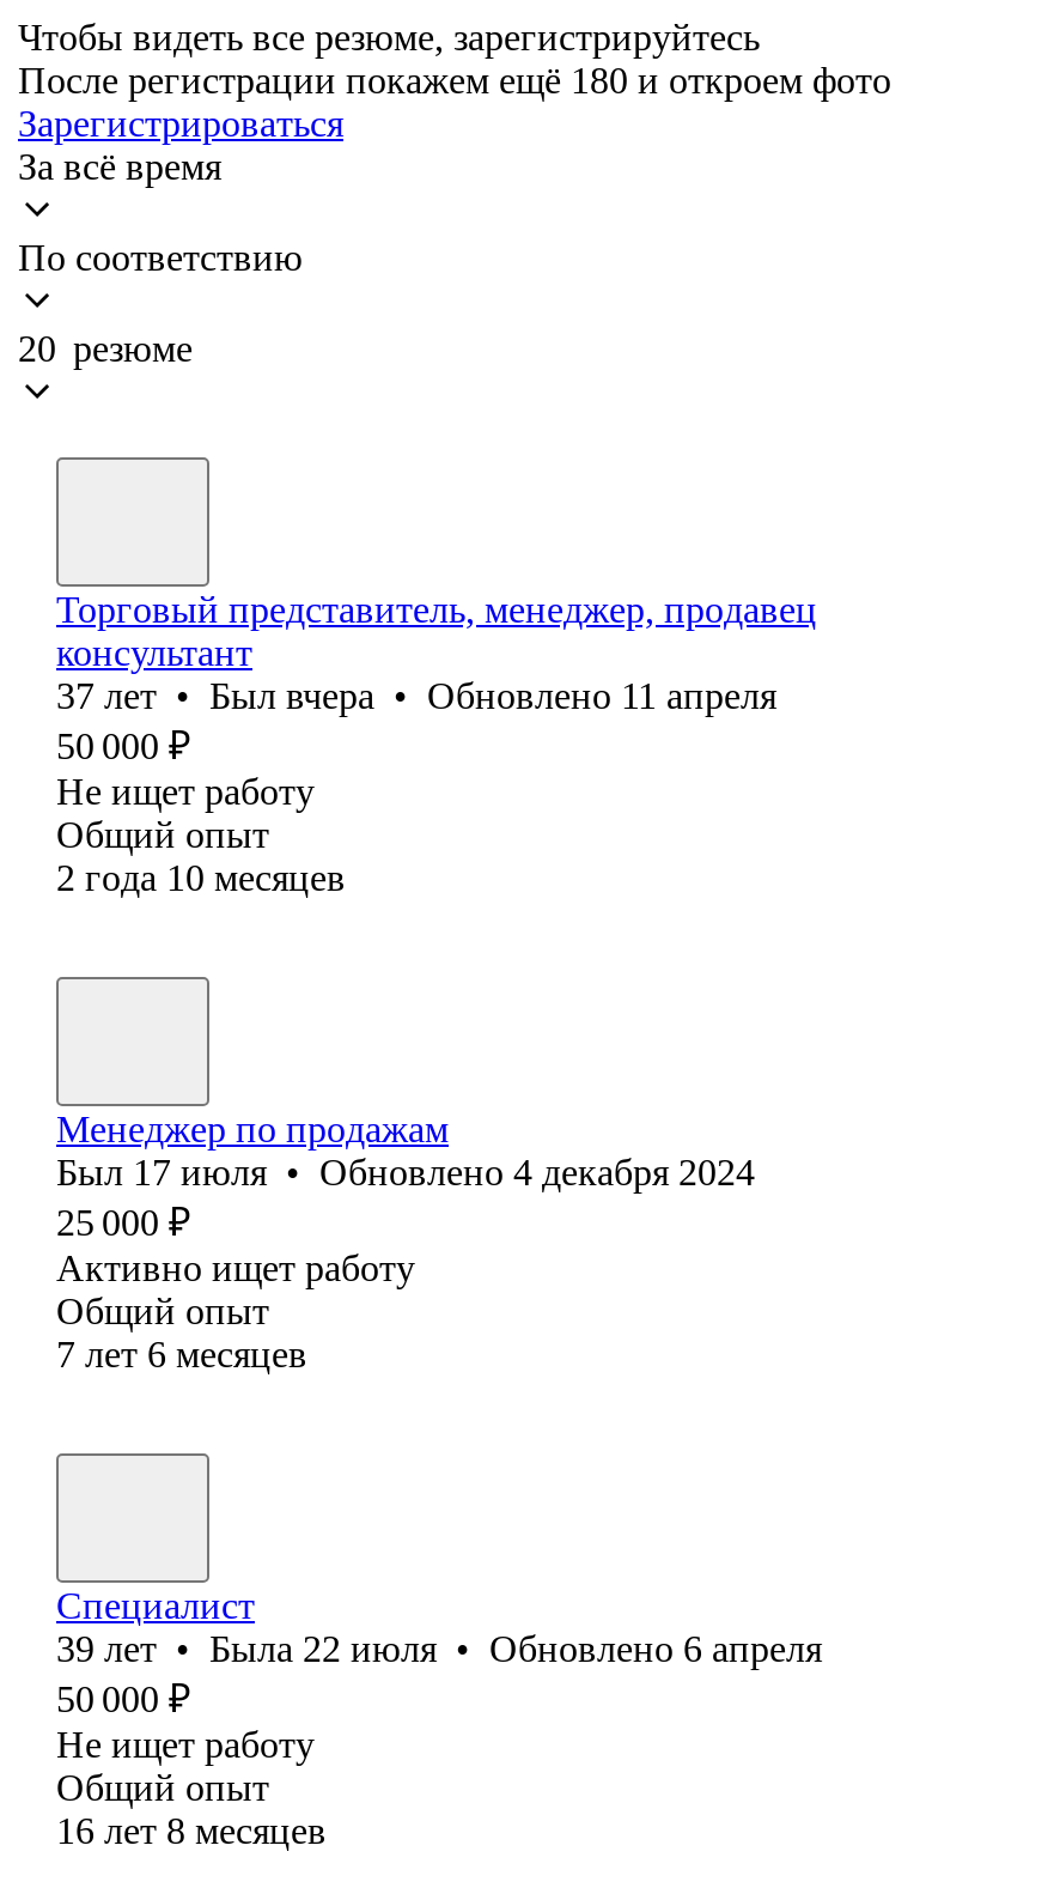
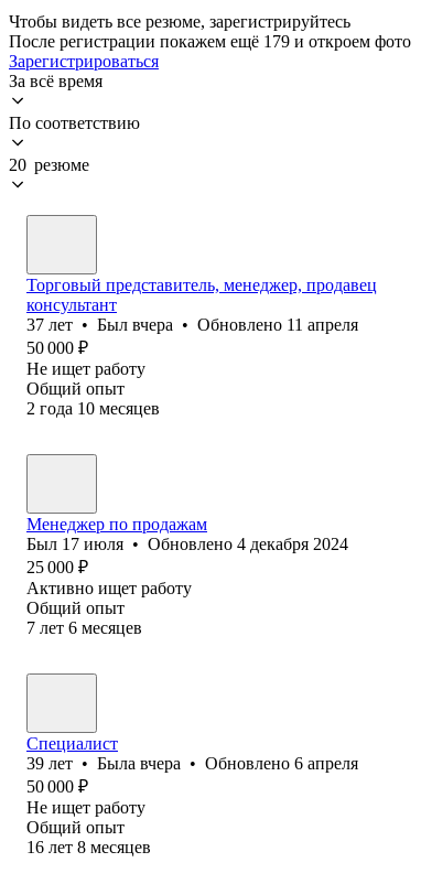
[18,60,891,100] После регистрации покажем ещё 180 и откроем фото -> [9,32,411,51] После регистрации покажем ещё 179 и откроем фото
[56,1628,822,1669] 39 лет • Была 22 июля • Обновлено 6 апреля -> [26,754,358,773] 39 лет • Была вчера • Обновлено 6 апреля

